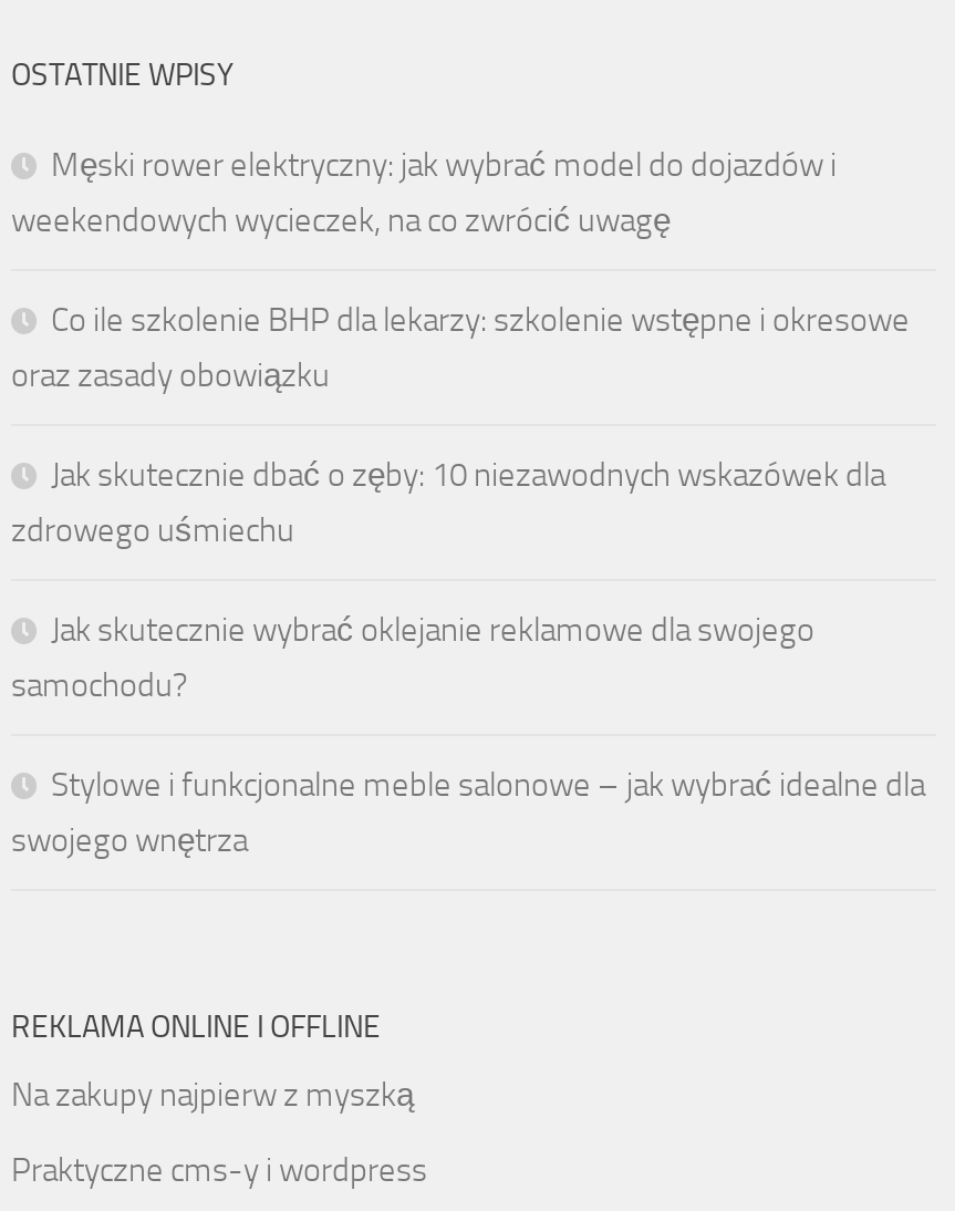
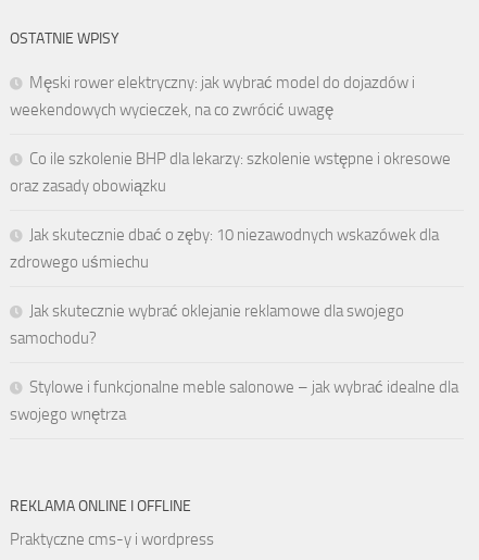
[11,1075,414,1114] Na zakupy najpierw z myszką -> none

